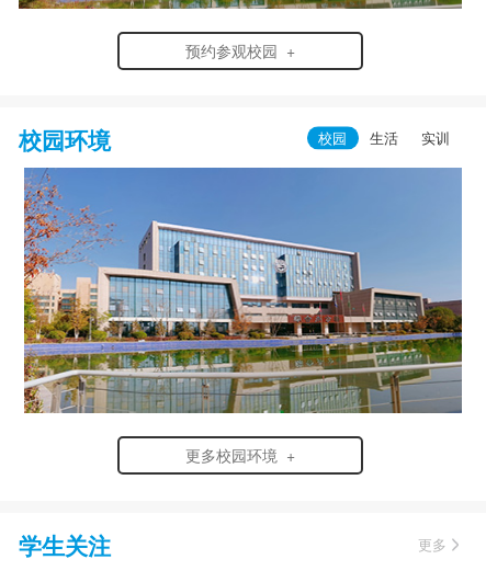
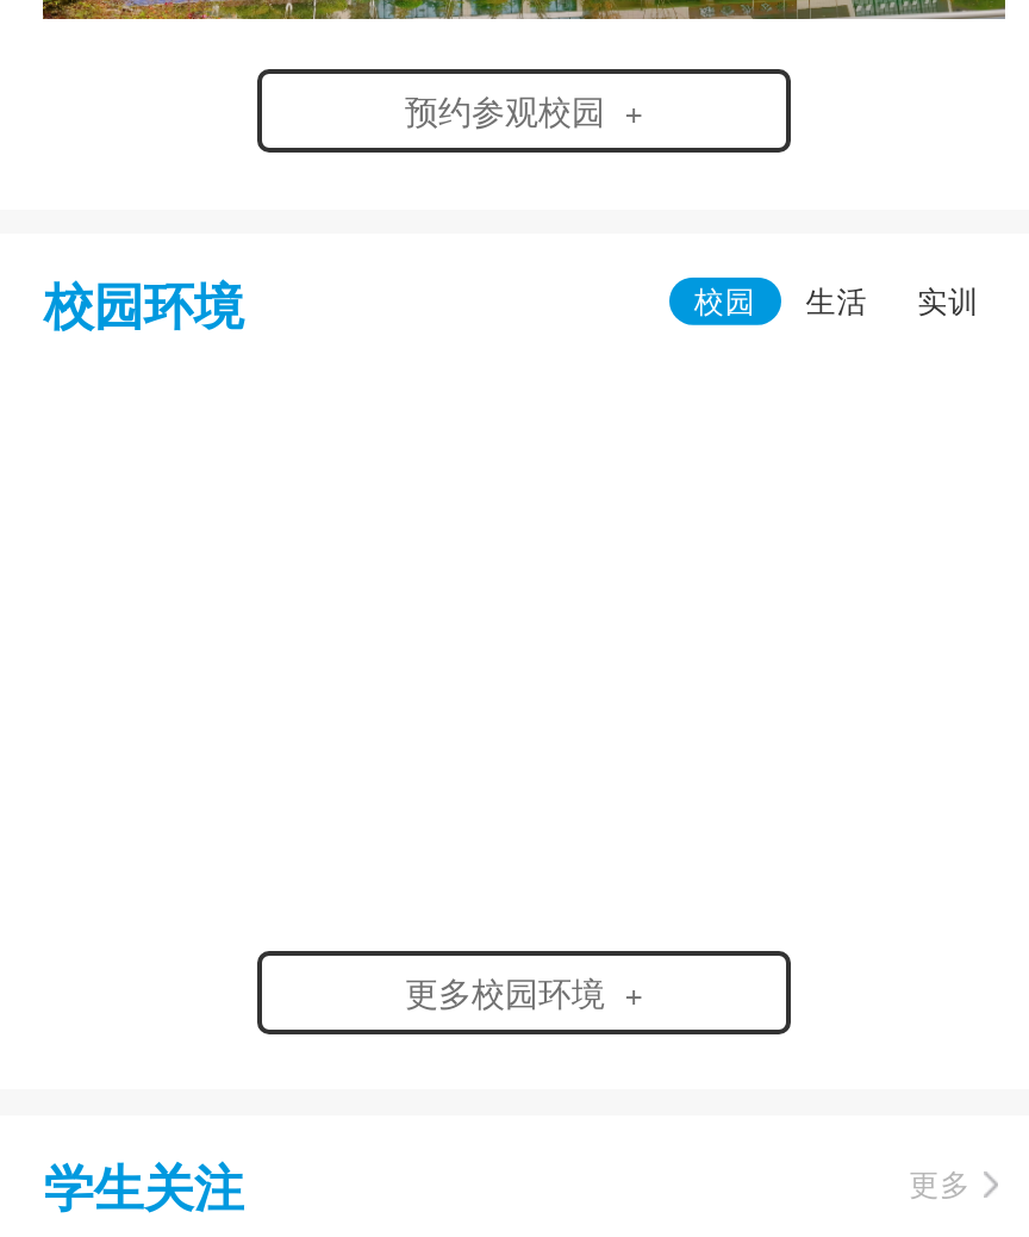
[23,167,463,414] [image] -> none

